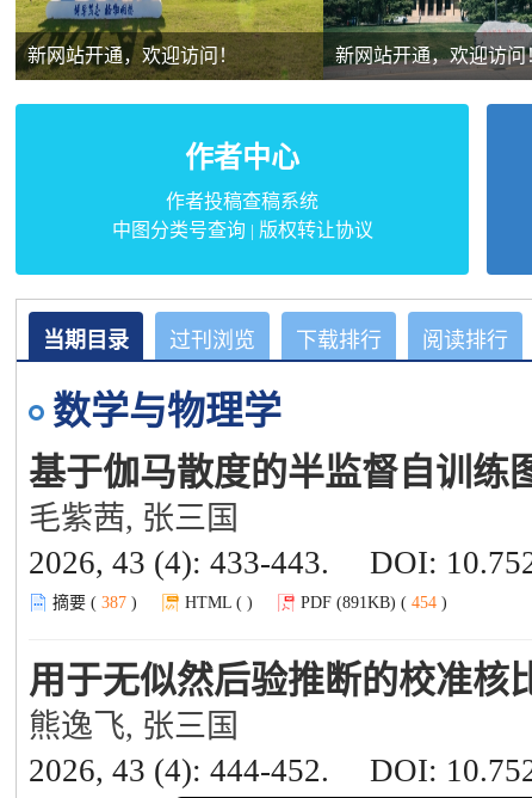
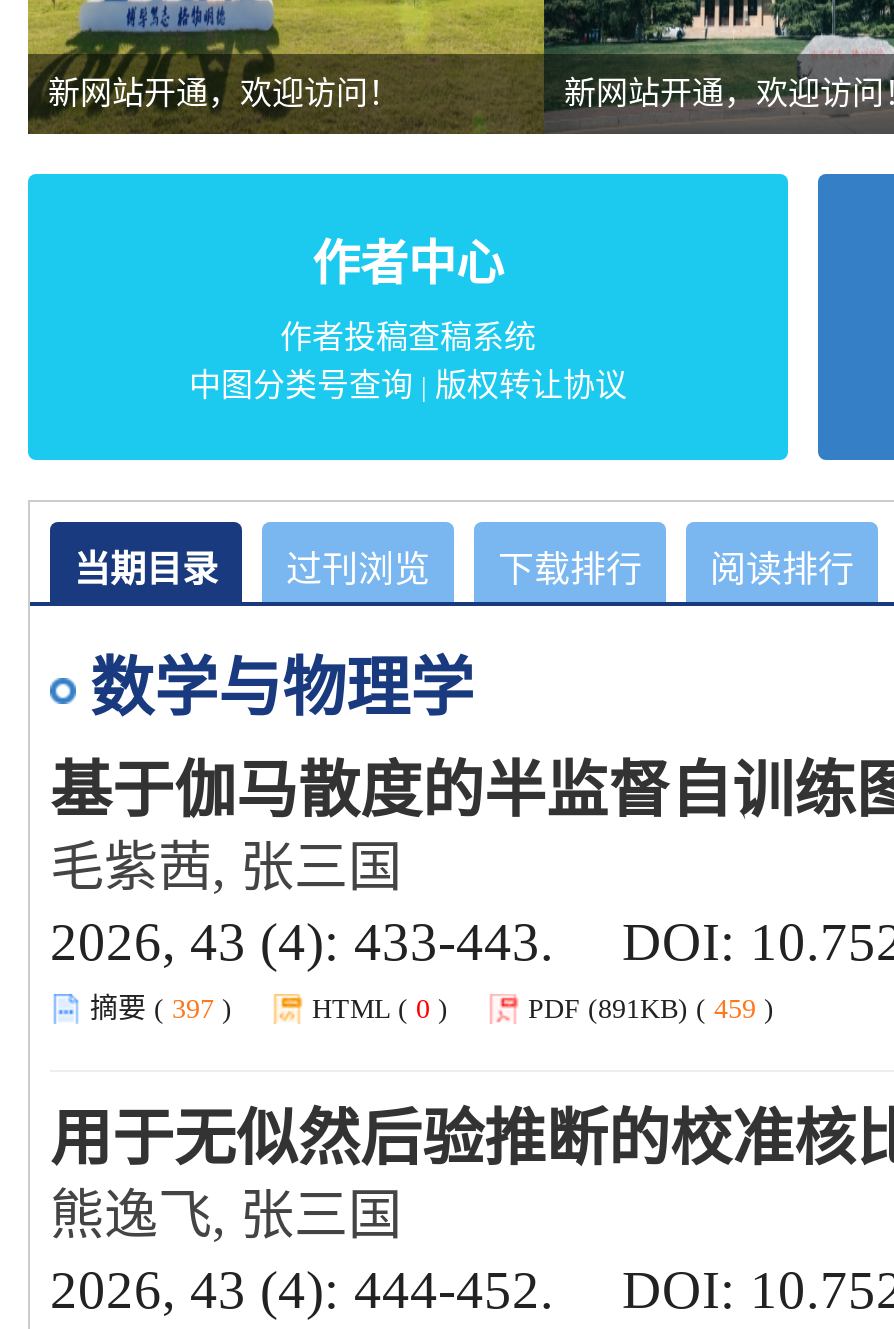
[52,594,142,612] 摘要 (387) -> [90,994,240,1024] 摘要 (397)
[185,594,258,612] HTML () -> [312,994,456,1024] HTML (0)
[301,594,447,612] PDF (891KB) (454) -> [528,994,774,1024] PDF (891KB) (459)

